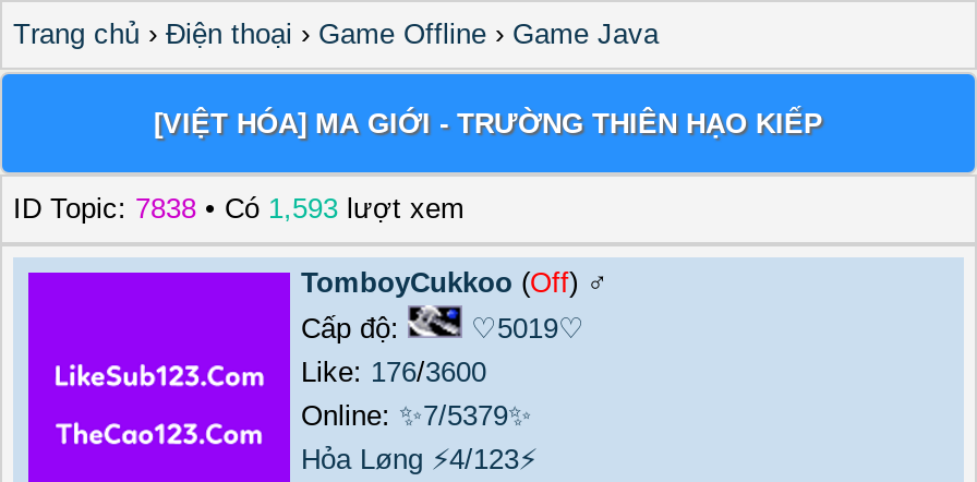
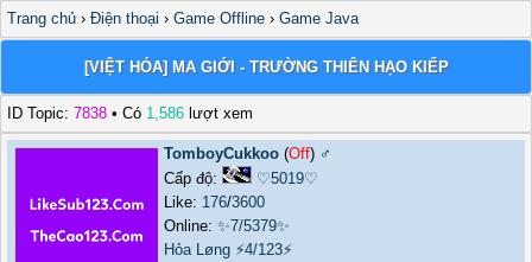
[13,193,465,226] ID Topic: 7838 • Có 1,593 lượt xem -> [7,105,253,123] ID Topic: 7838 • Có 1,586 lượt xem

